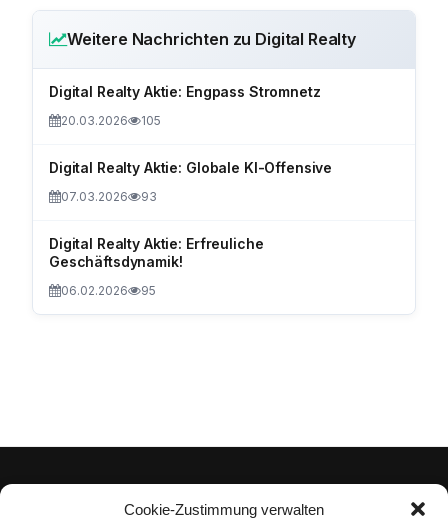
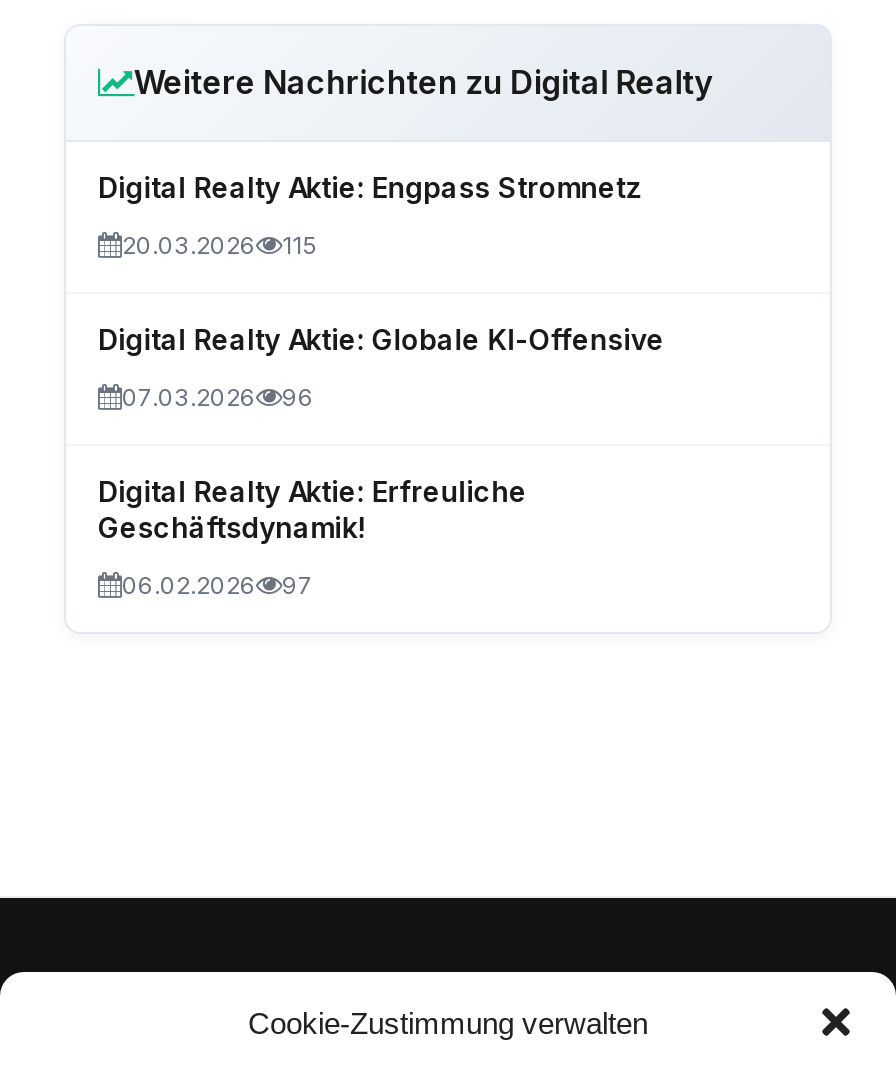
[61,113,161,128] 20.03.2026 105 -> [122,229,316,259] 20.03.2026 115
[61,189,157,204] 07.03.2026 93 -> [122,381,314,411] 07.03.2026 96
[61,283,156,298] 06.02.2026 95 -> [122,569,314,599] 06.02.2026 97

